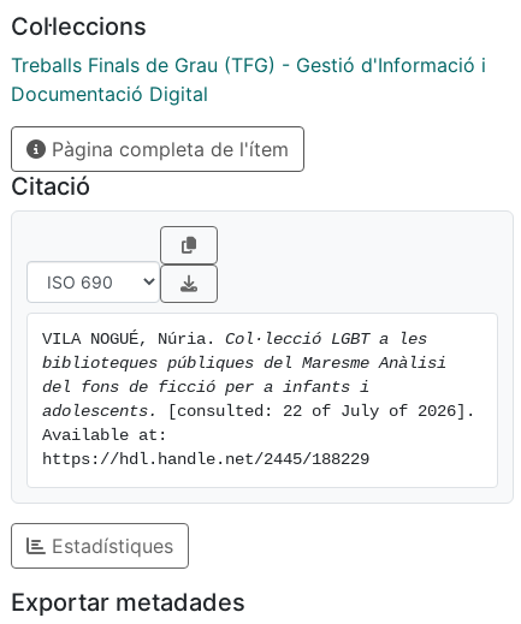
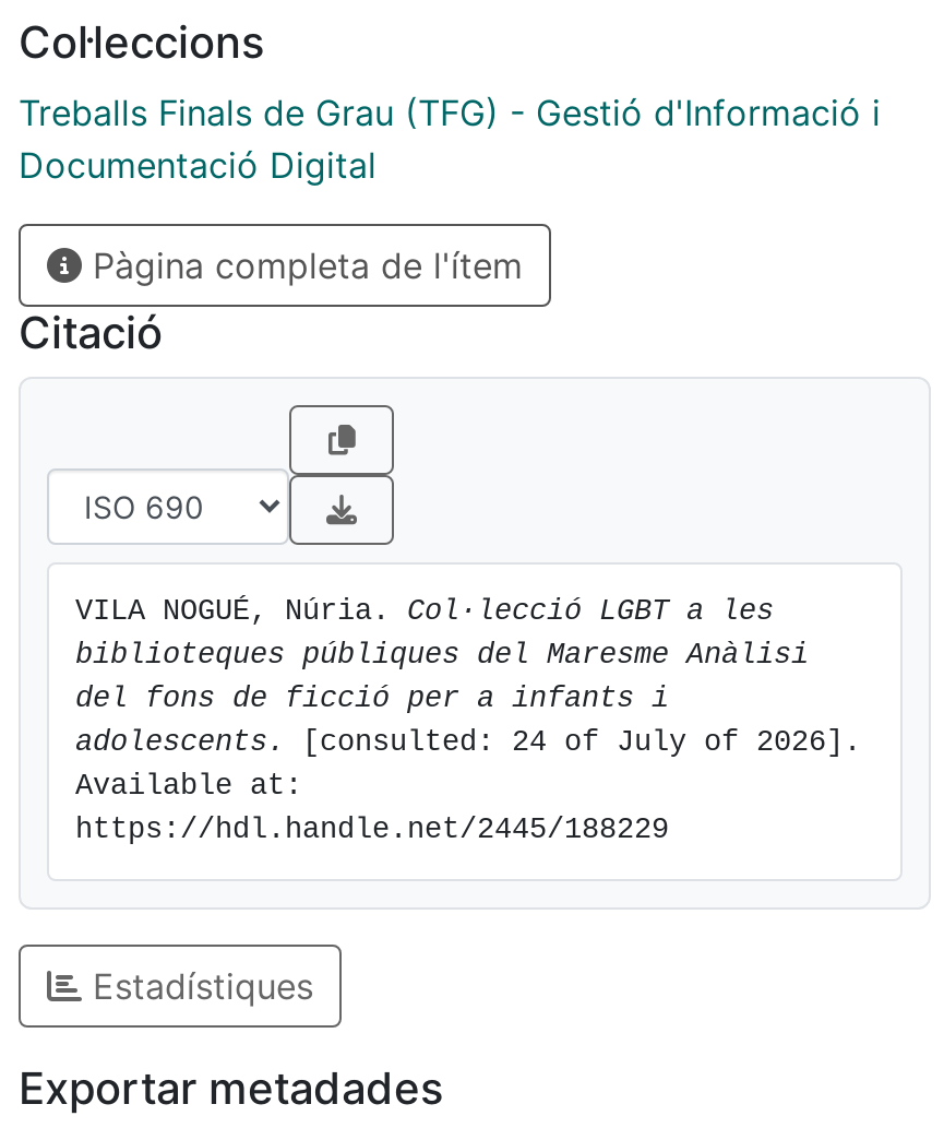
[42,403,475,421] adolescents. [consulted: 22 of July of 2026]. -> [75,727,861,760] adolescents. [consulted: 24 of July of 2026].

